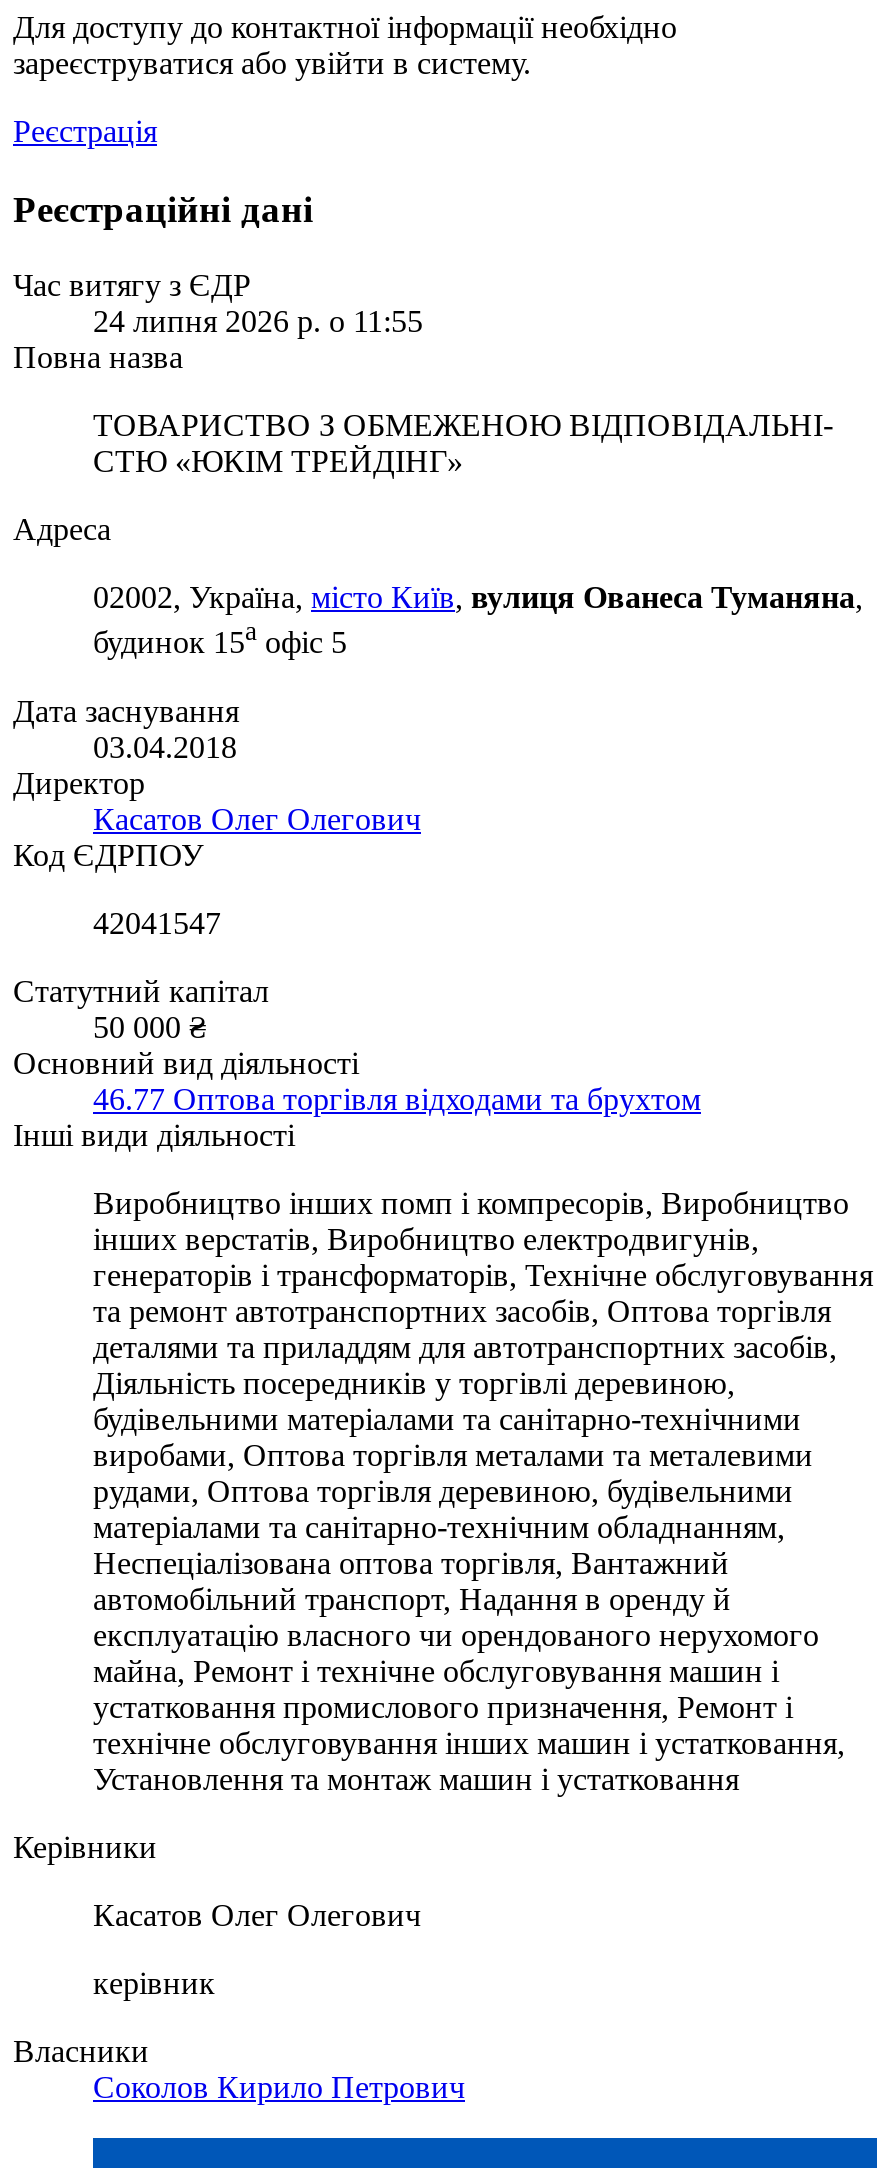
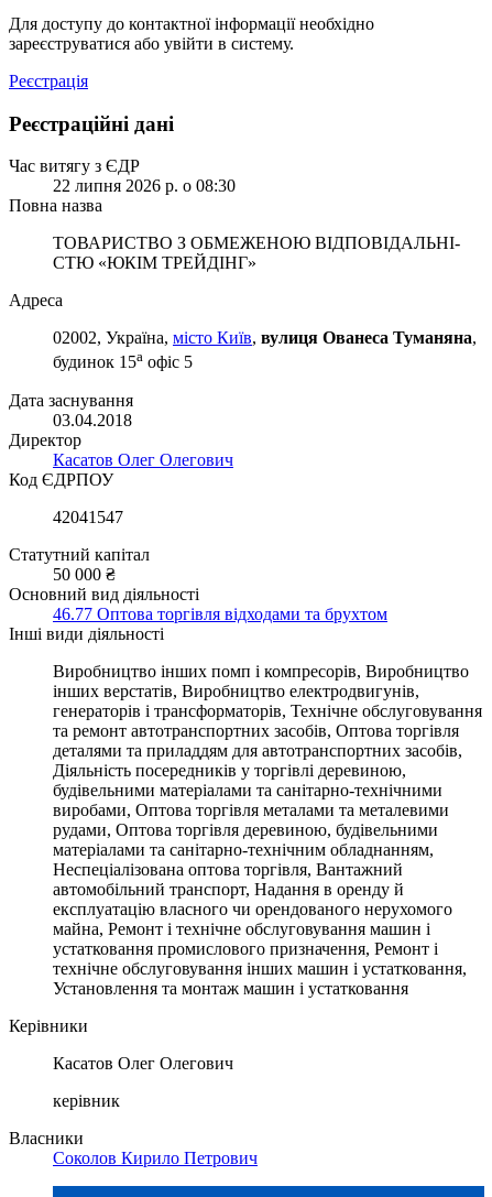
[93,305,423,339] 24 липня 2026 р. о 11:55 -> [53,177,236,195] 22 липня 2026 р. о 08:30

